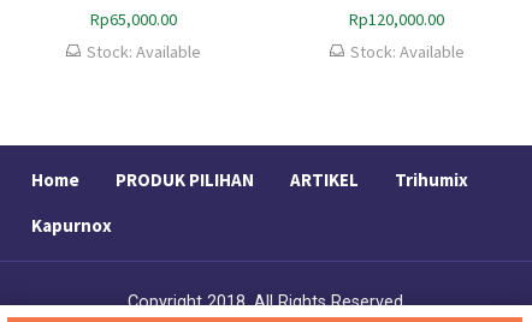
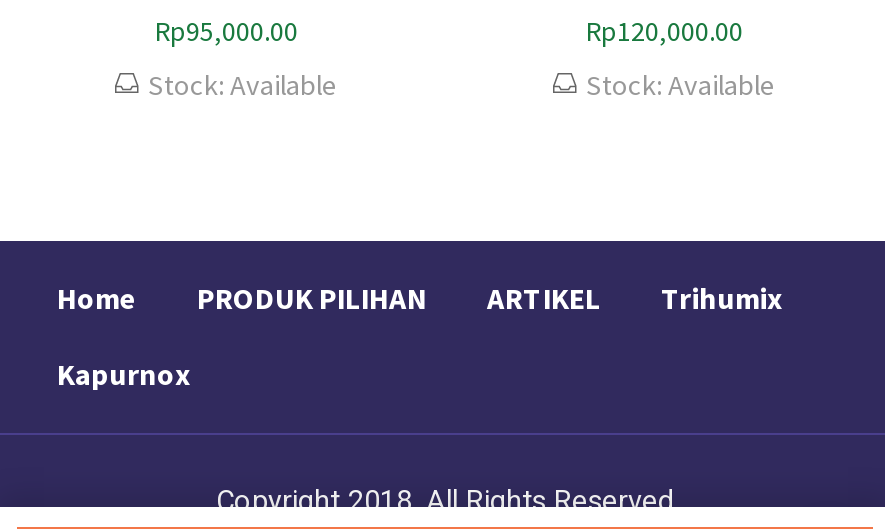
[90,8,176,30] Rp65,000.00 -> [154,13,298,49] Rp95,000.00

